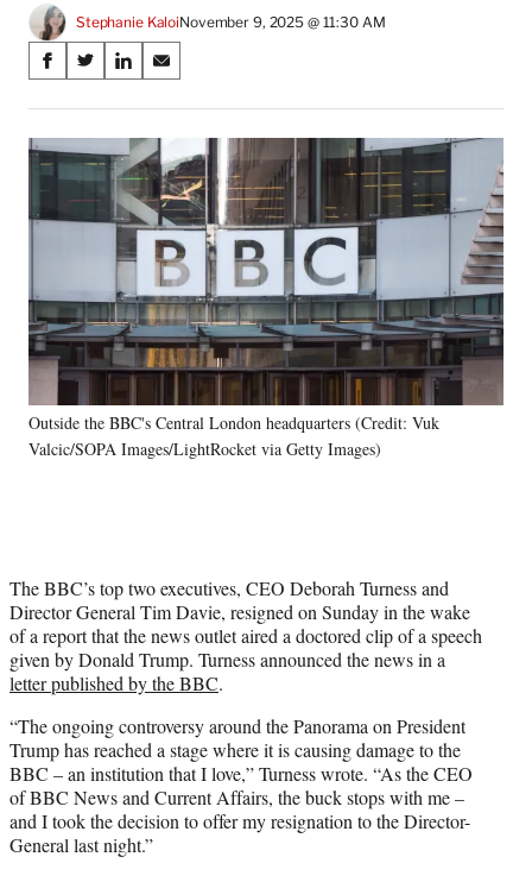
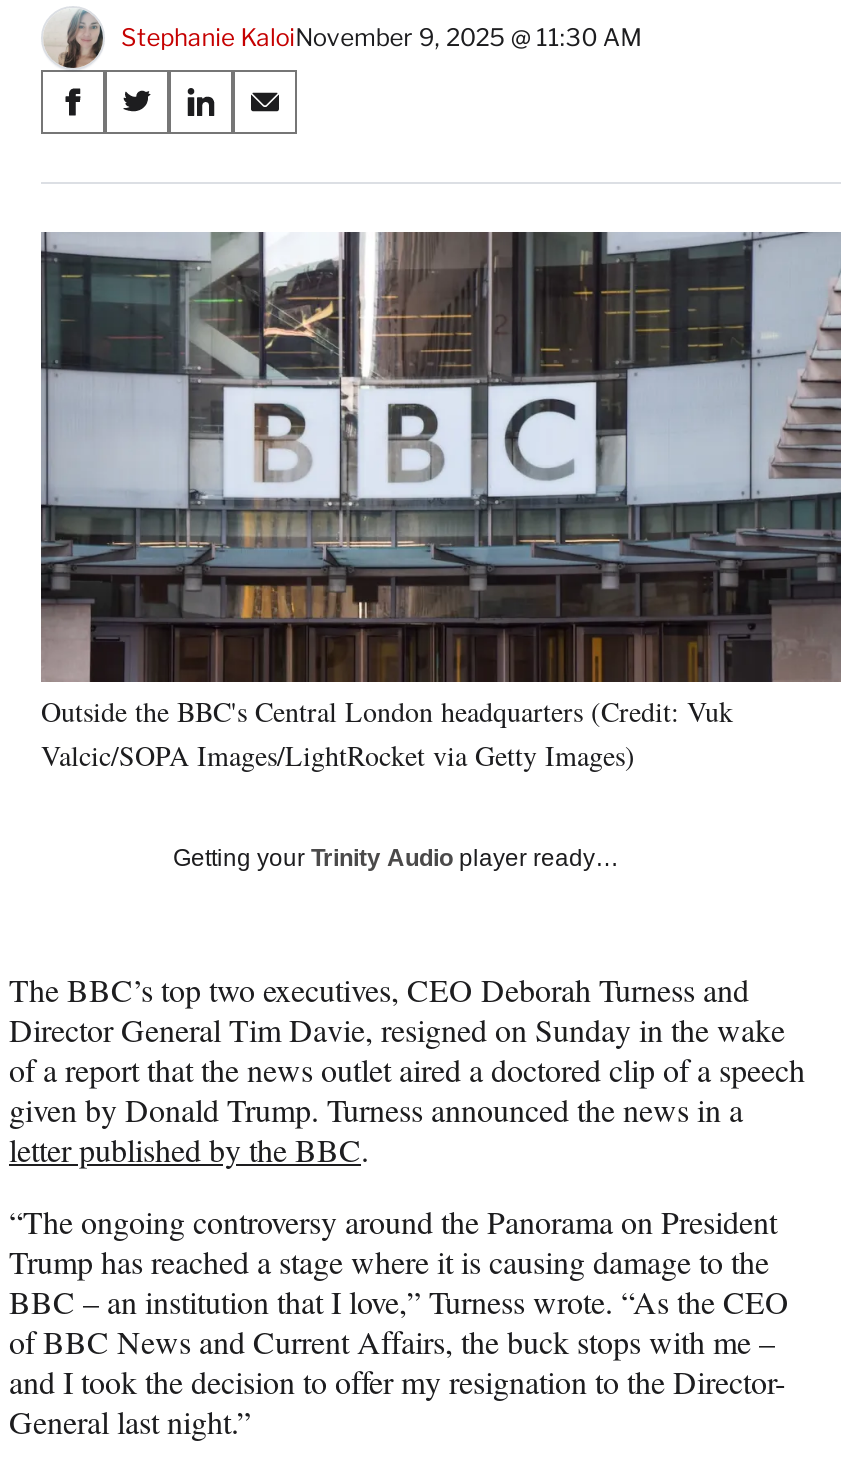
none -> [173,843,619,871] Getting your Trinity Audio player ready…

